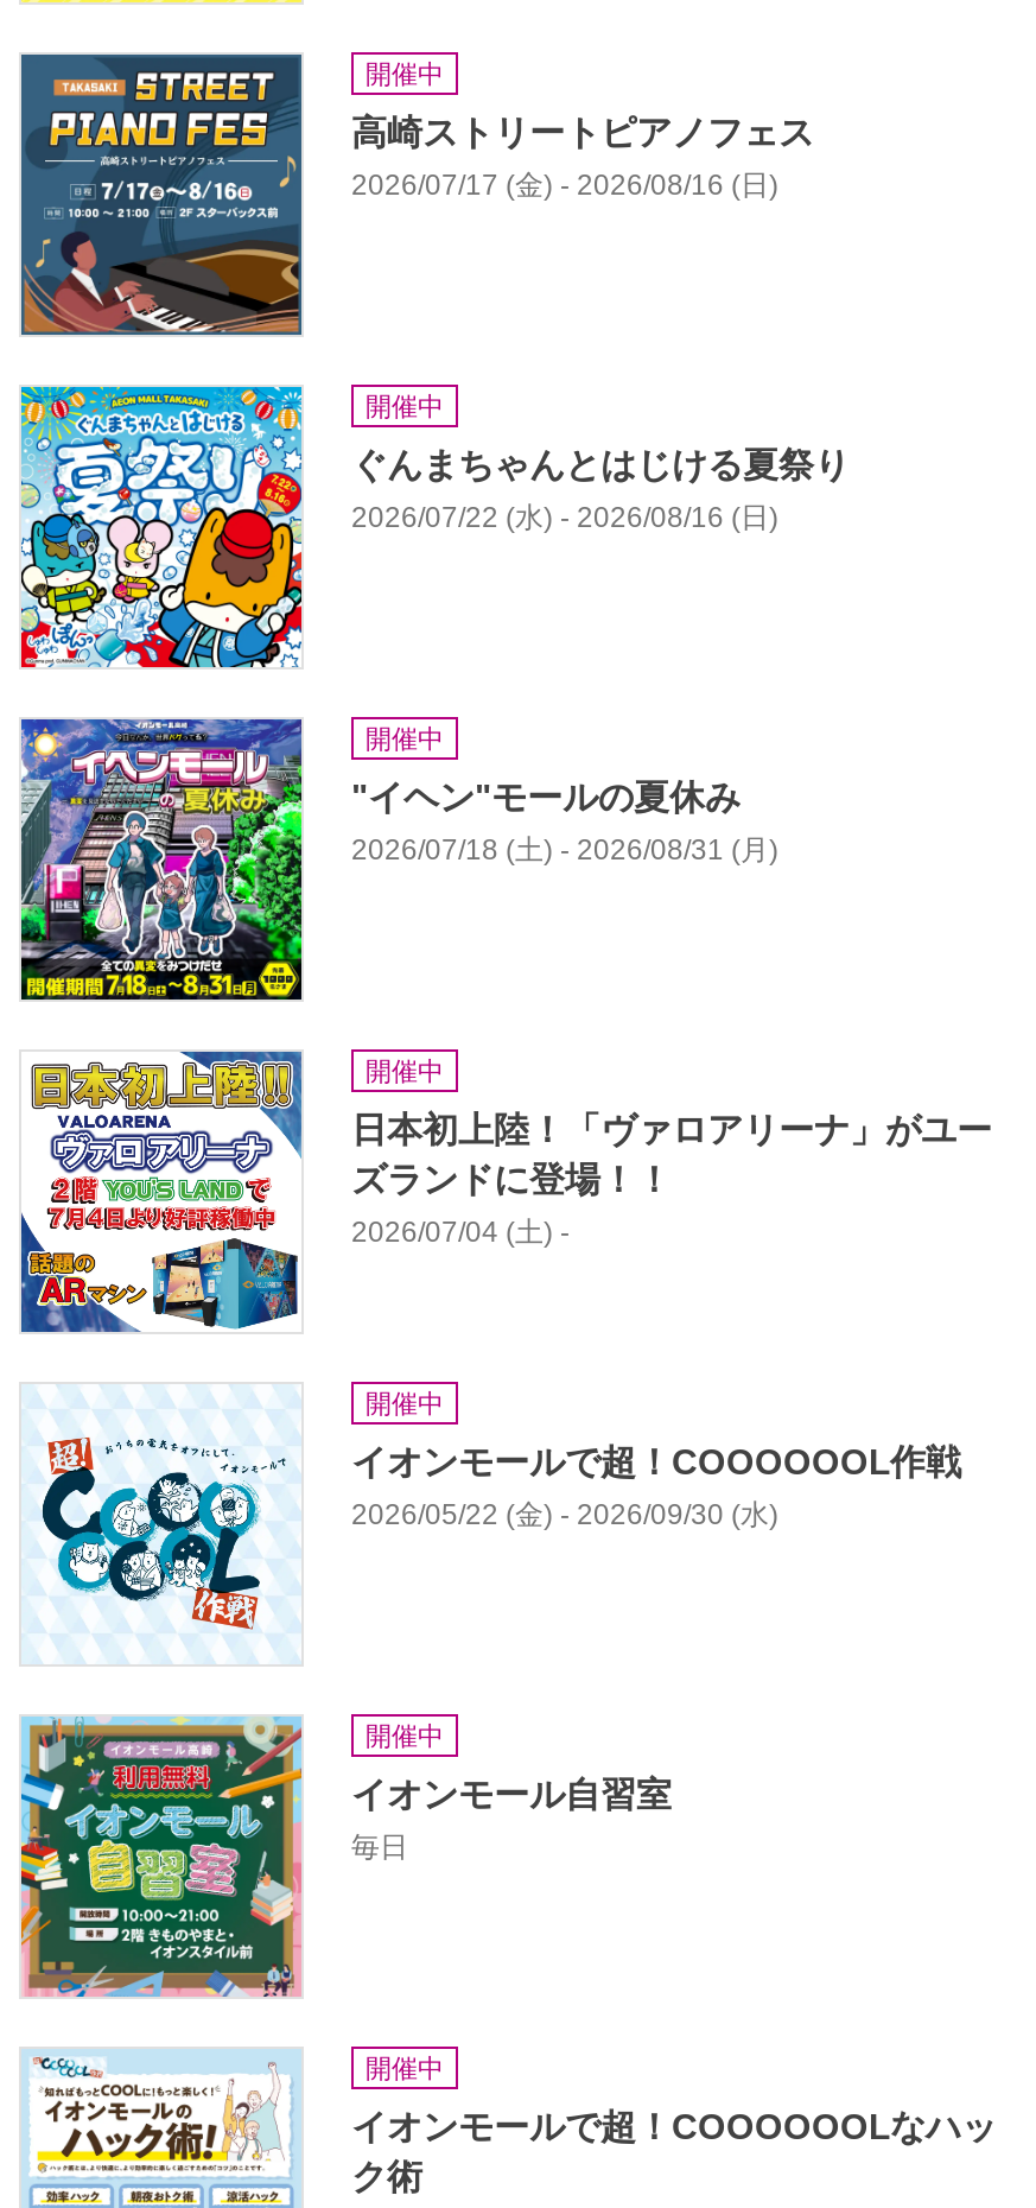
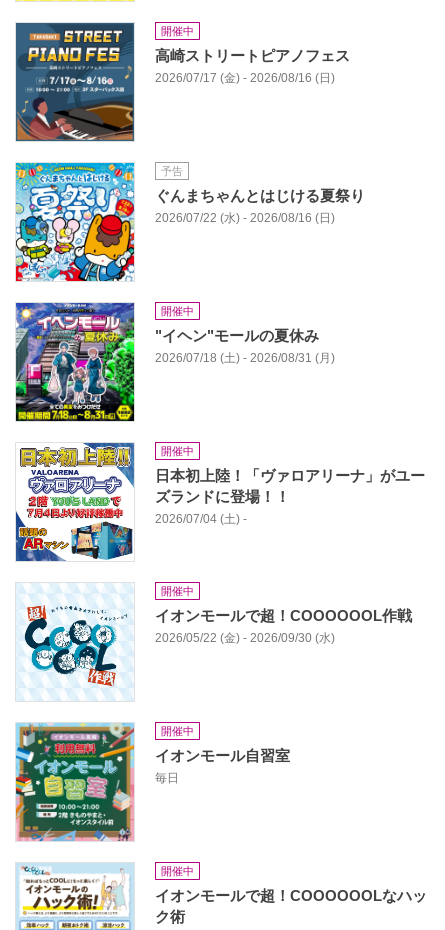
[366,392,444,420] 開催中 -> [161,165,183,177] 予告

